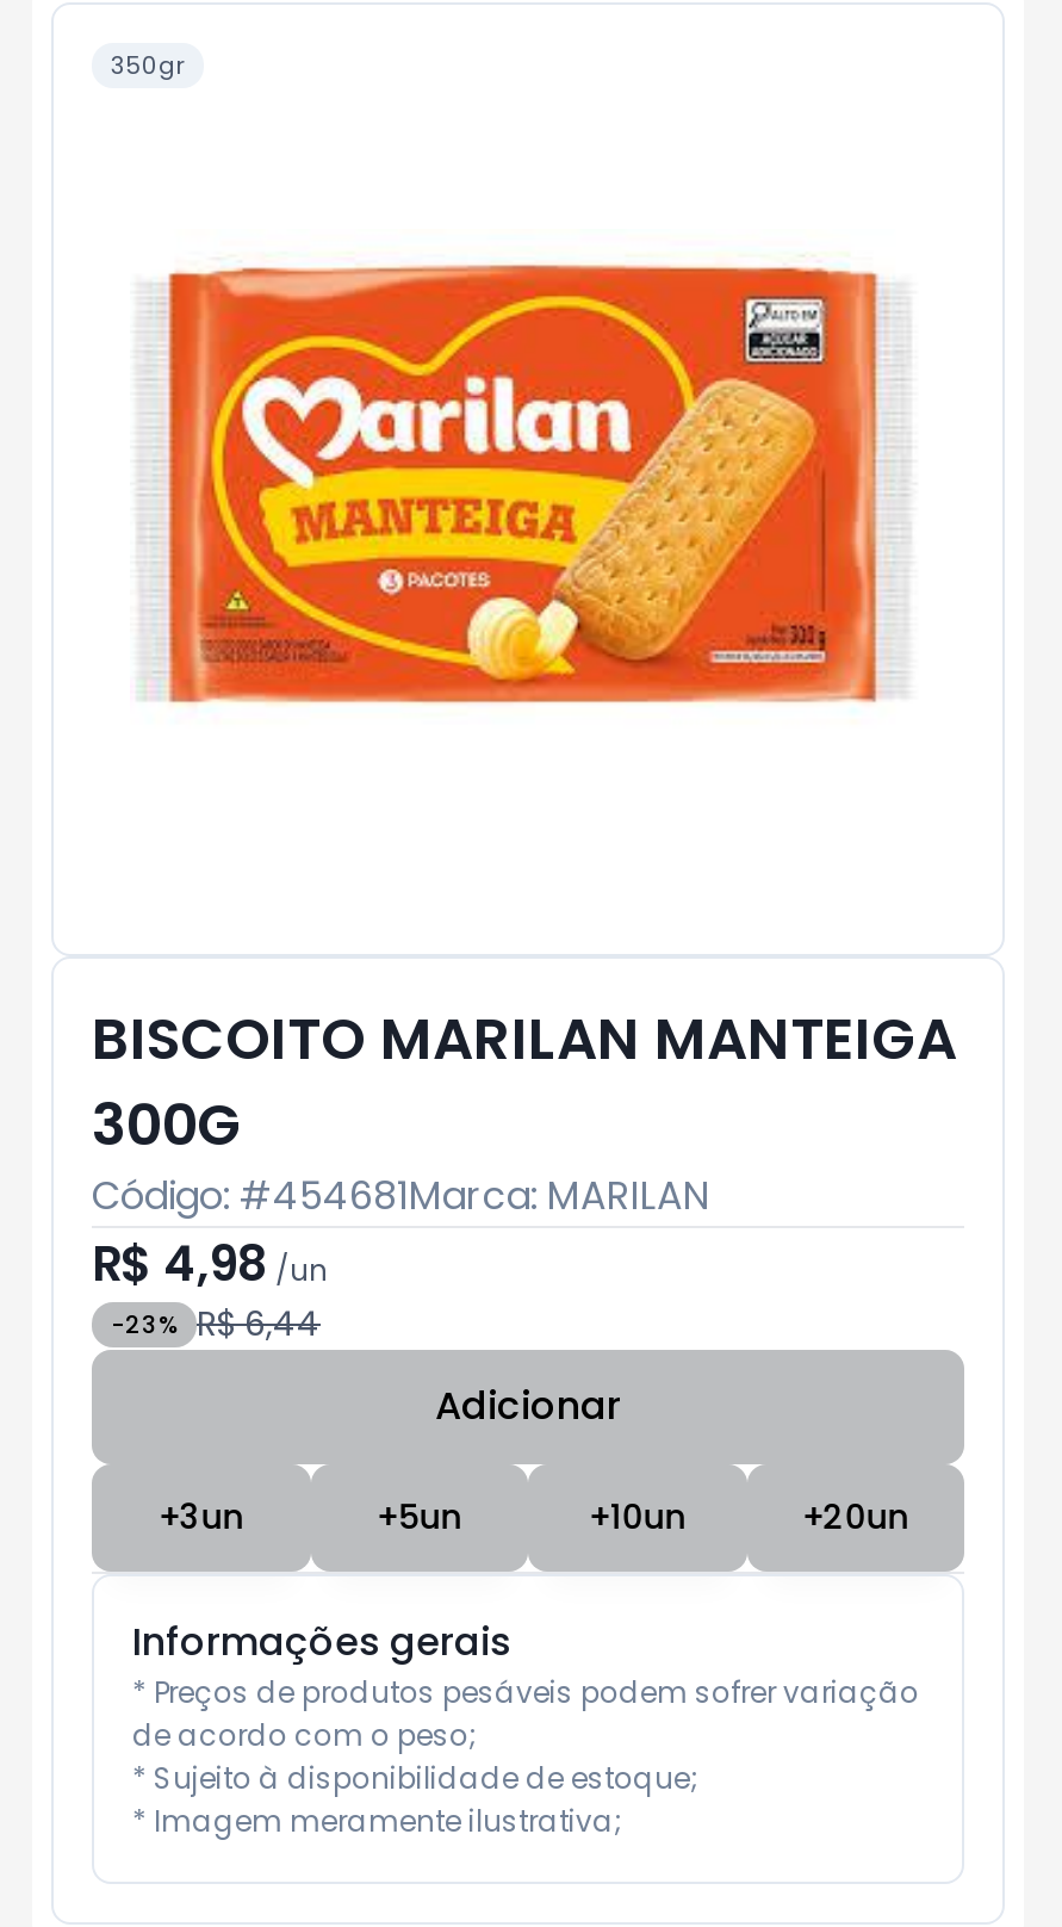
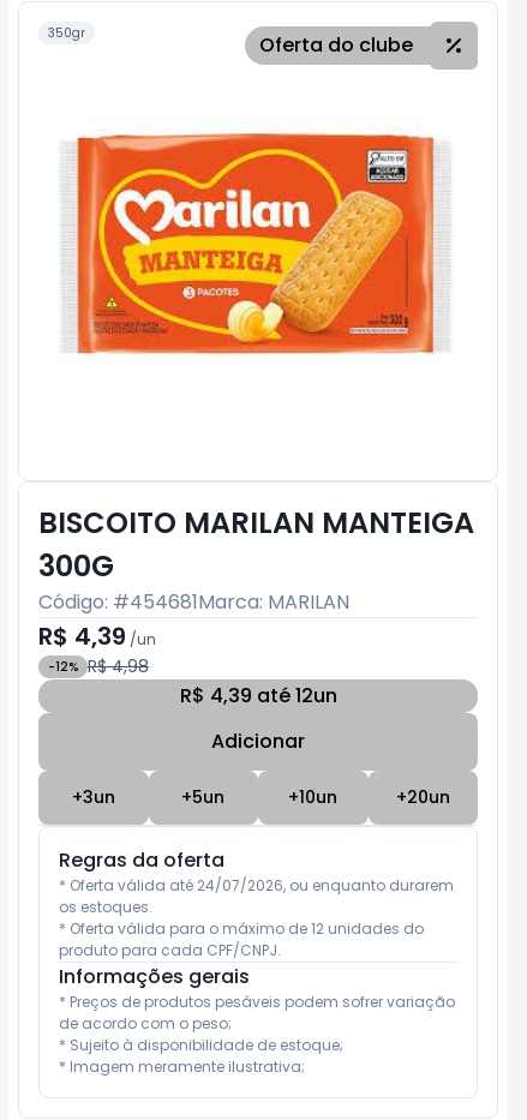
none -> [259,22,478,70] [image] | Oferta do clube
[92,1231,328,1347] R$ 4,98 / un | -23% R$ 6,44 -> [38,619,337,709] R$ 4,39 / un | -12% R$ 4,98 | R$ 4,39 até 12un
none -> [59,846,454,960] Regras da oferta | * Oferta válida até 24/07/2026, ou enquanto durarem | os estoques. | * Oferta válida para o máximo de 12 unidades do | produto para cada CPF/CNPJ.

